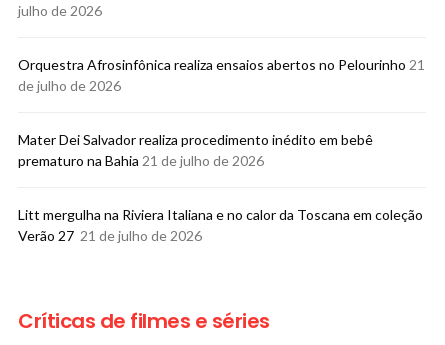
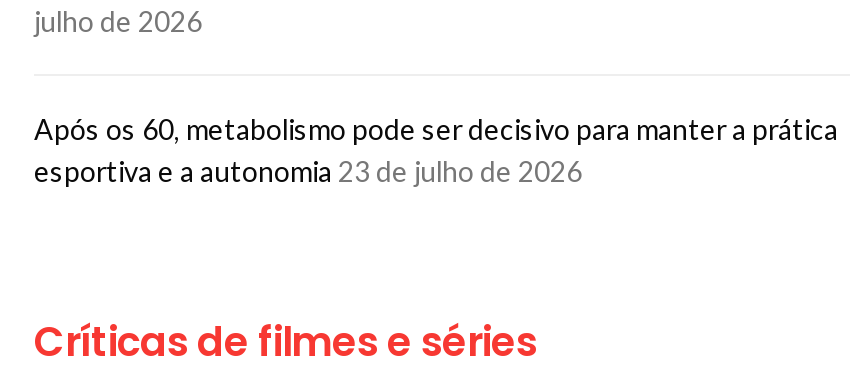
[18,56,425,244] Orquestra Afrosinfônica realiza ensaios abertos no Pelourinho 21 | de julho de 2026 | Mater Dei Salvador realiza procedimento inédito em bebê | prematuro na Bahia 21 de julho de 2026 | Litt mergulha na Riviera Italiana e no calor da Toscana em coleção | Verão 27 21 de julho de 2026 -> [34,113,838,189] Após os 60, metabolismo pode ser decisivo para manter a prática | esportiva e a autonomia 23 de julho de 2026

